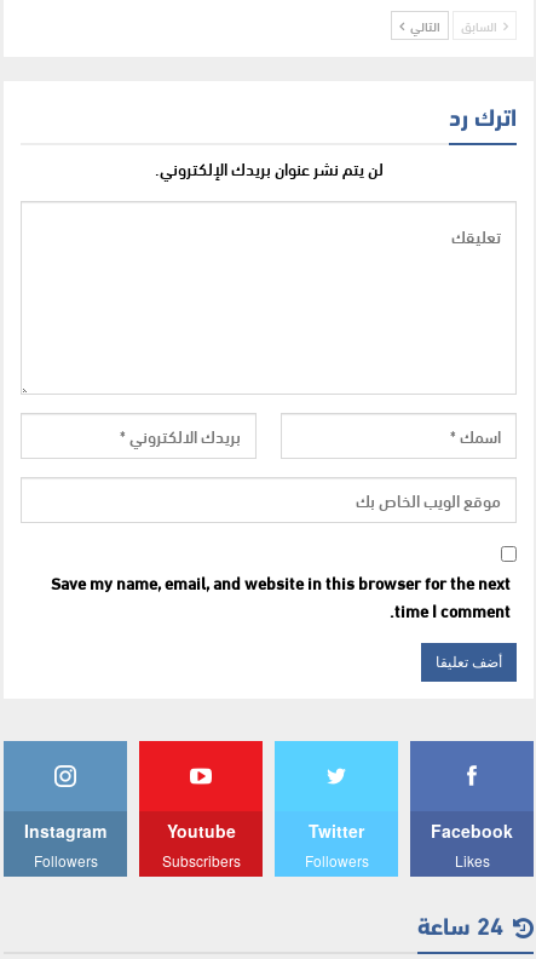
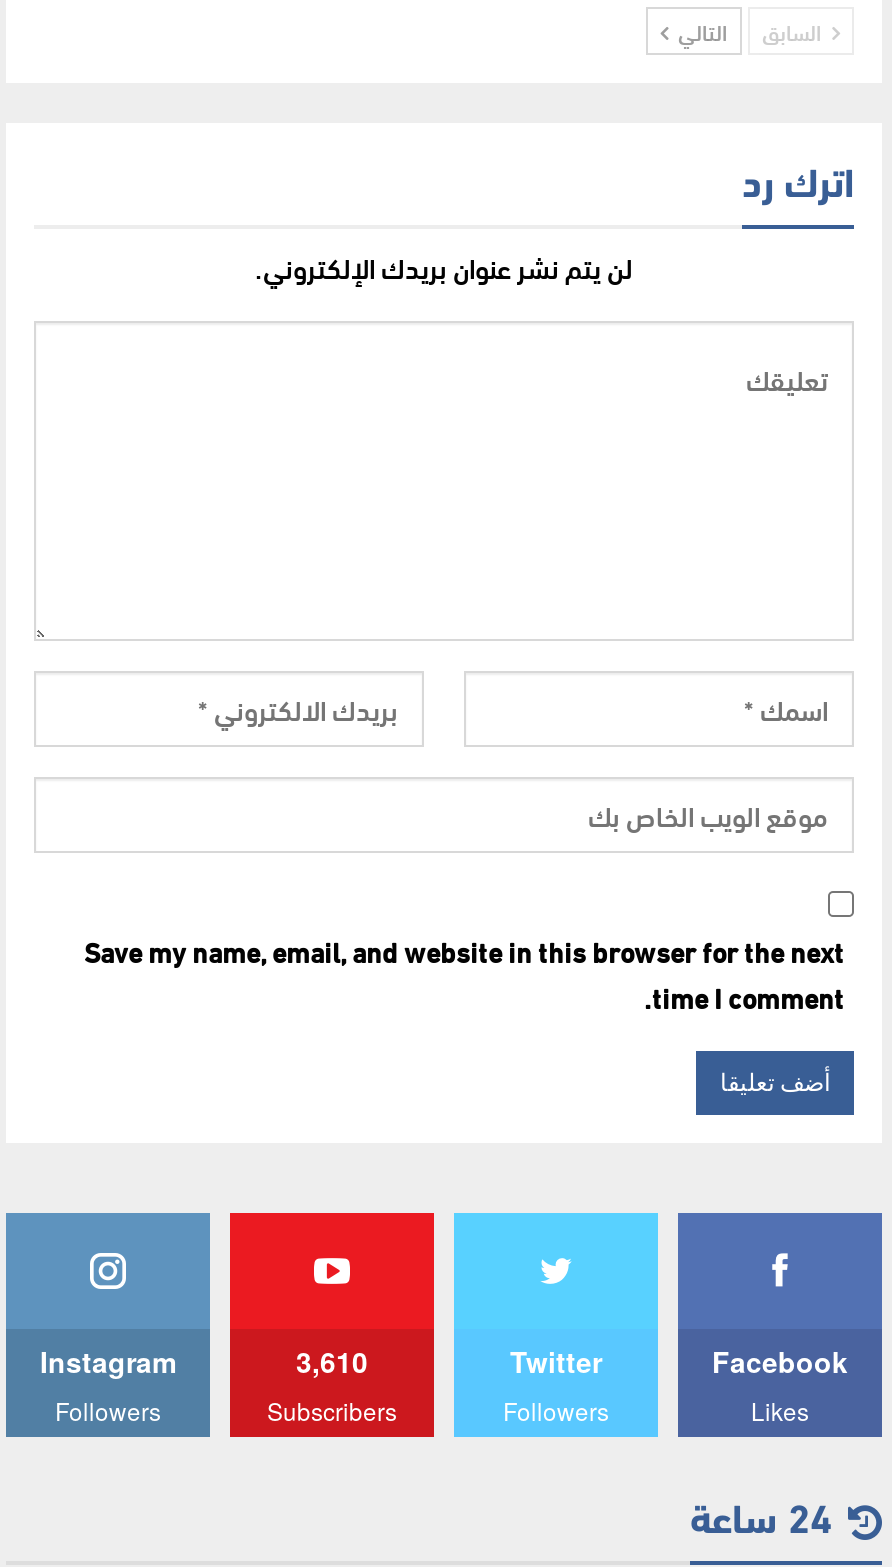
[166,819,235,843] Youtube -> [296,1341,368,1381] 3,610

